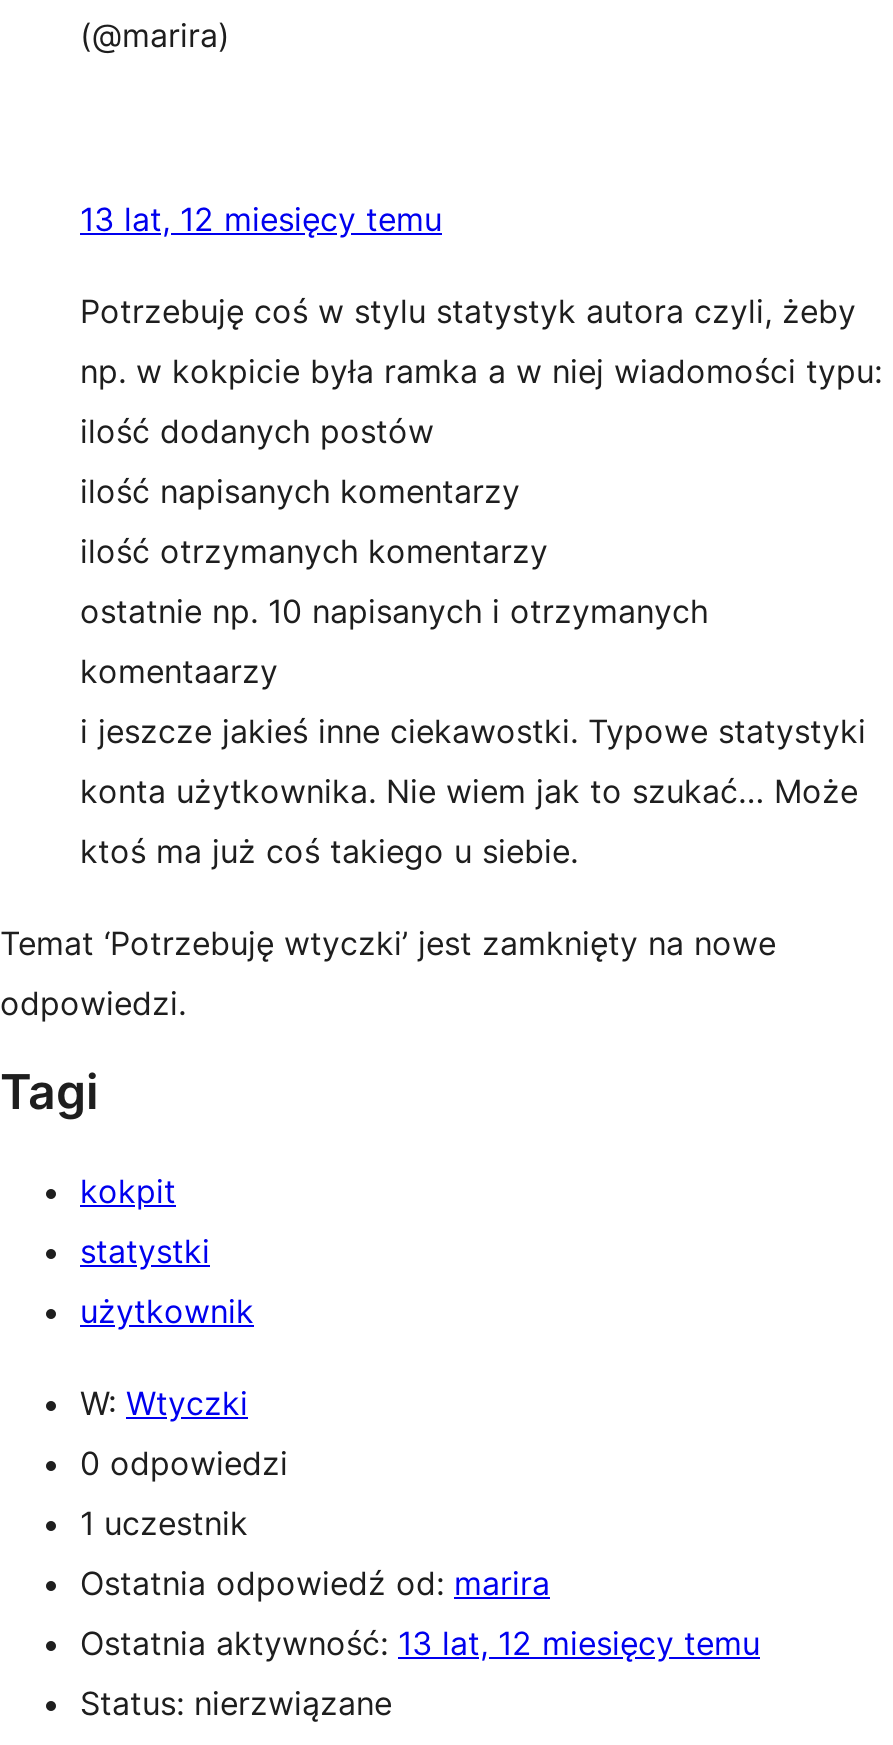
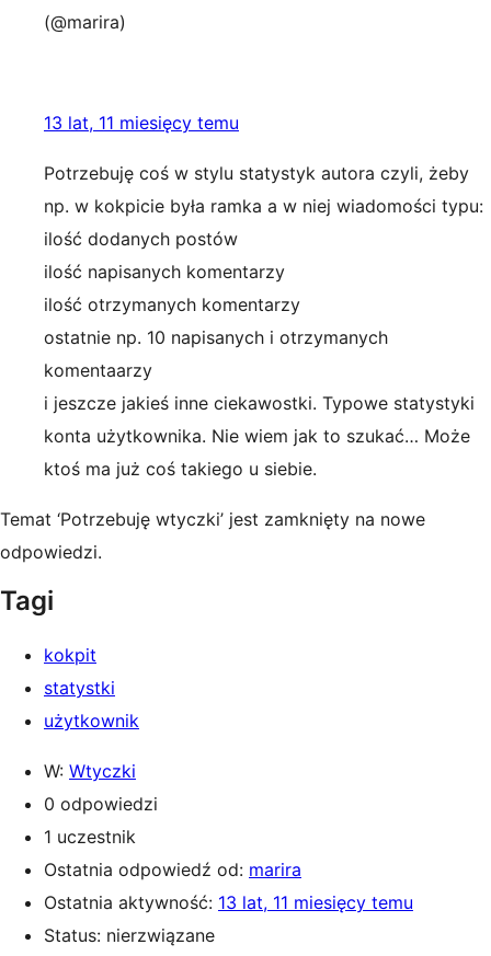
[80,199,442,239] 13 lat, 12 miesięcy temu -> [44,112,239,134] 13 lat, 11 miesięcy temu
[80,1623,760,1663] Ostatnia aktywność: 13 lat, 12 miesięcy temu -> [44,891,413,913] Ostatnia aktywność: 13 lat, 11 miesięcy temu

